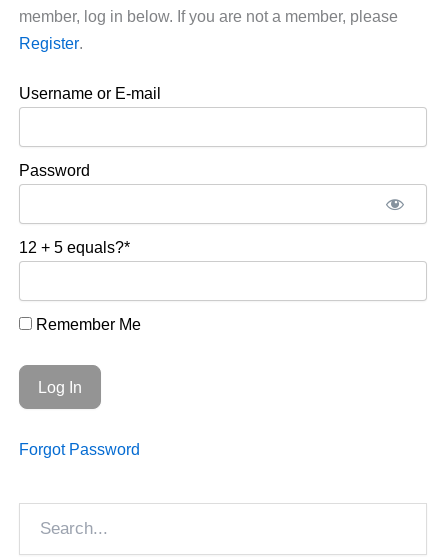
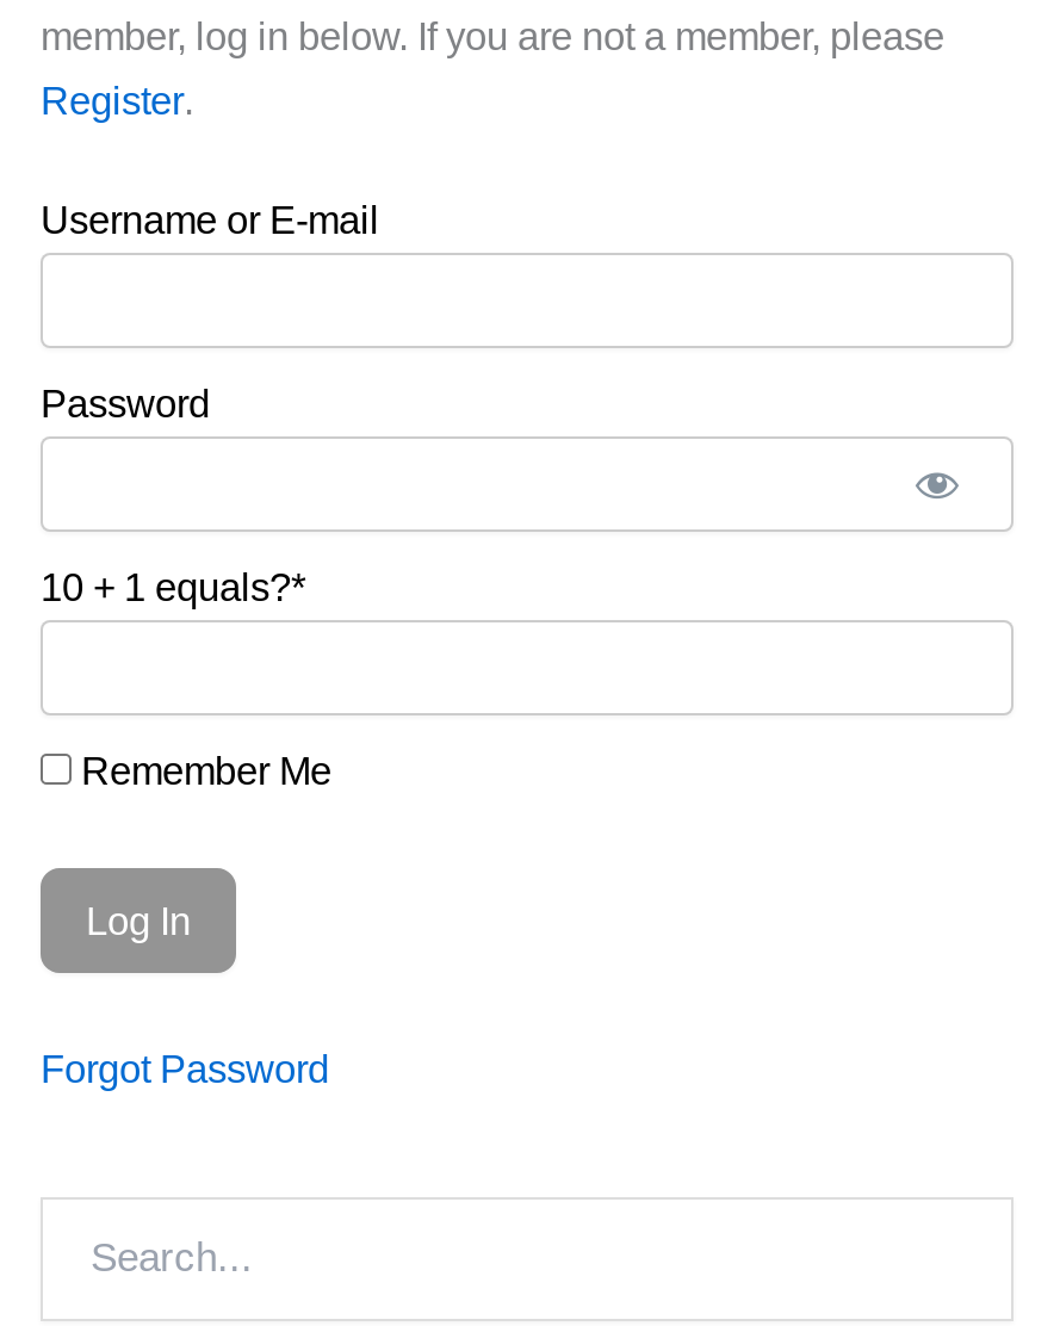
[19,238,130,256] 12 + 5 equals?* -> [41,565,305,608] 10 + 1 equals?*

